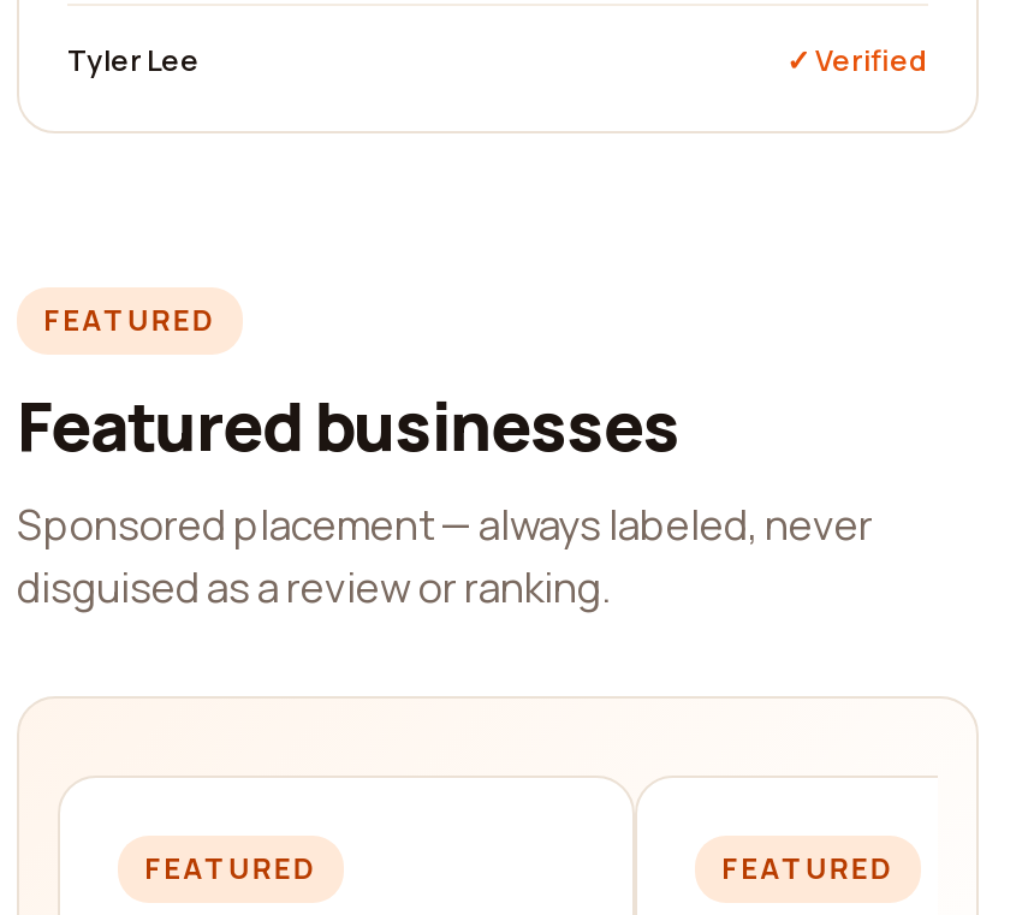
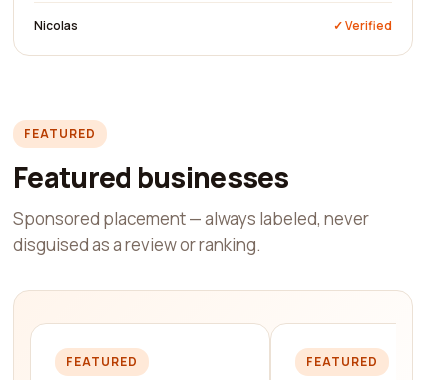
[67,40,200,81] Tyler Lee -> [34,17,78,34] Nicolas

